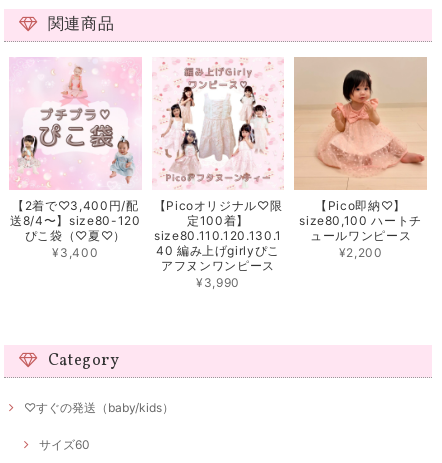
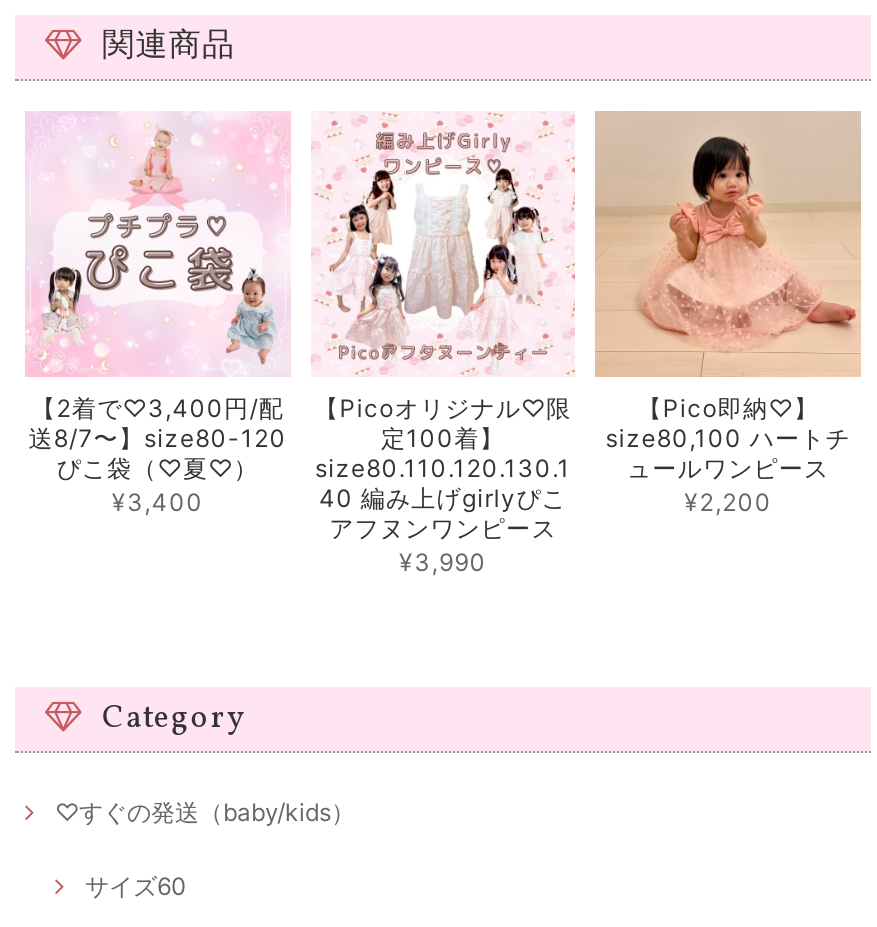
[10,213,140,228] 送8/4〜】size80-120 -> [28,422,287,452] 送8/7〜】size80-120

